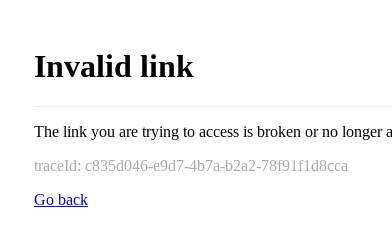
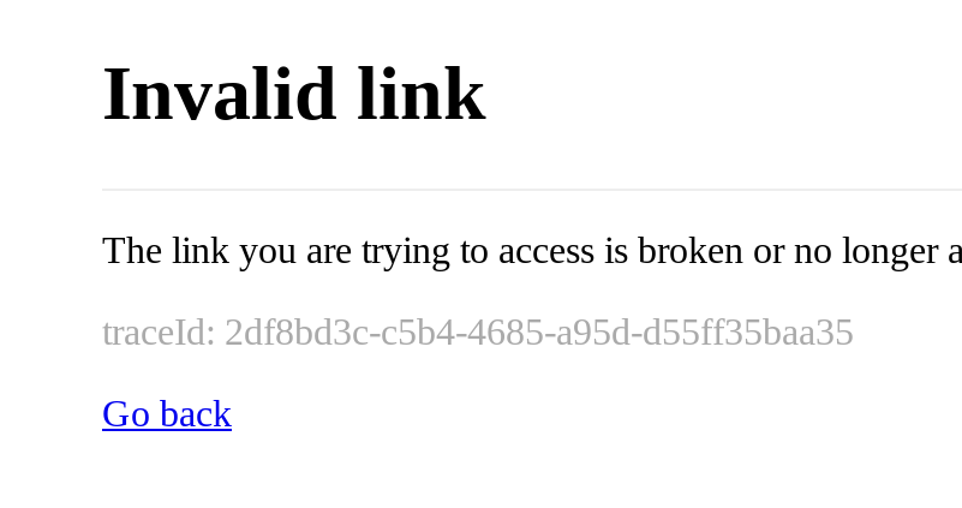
[34,157,348,174] traceId: c835d046-e9d7-4b7a-b2a2-78f91f1d8cca -> [102,312,854,353] traceId: 2df8bd3c-c5b4-4685-a95d-d55ff35baa35

